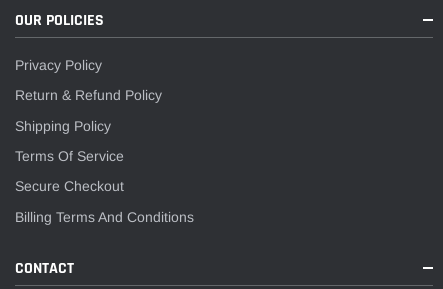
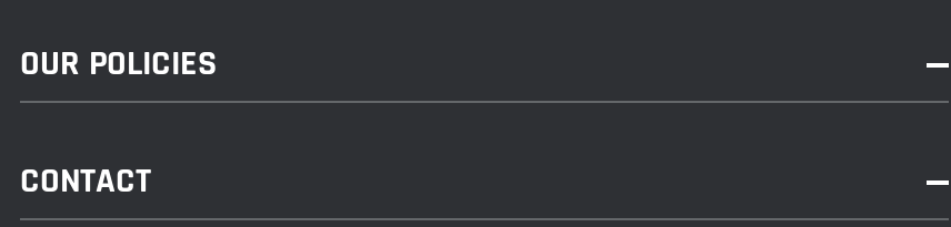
[15,57,194,225] Privacy Policy | Return & Refund Policy | Shipping Policy | Terms Of Service | Secure Checkout | Billing Terms And Conditions -> none

